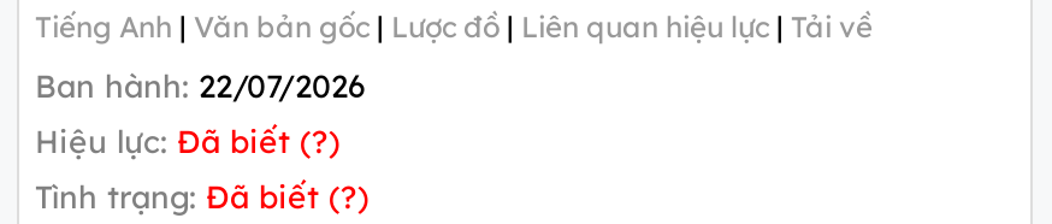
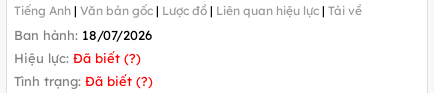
[35,66,365,104] Ban hành: 22/07/2026 -> [13,27,151,43] Ban hành: 18/07/2026

